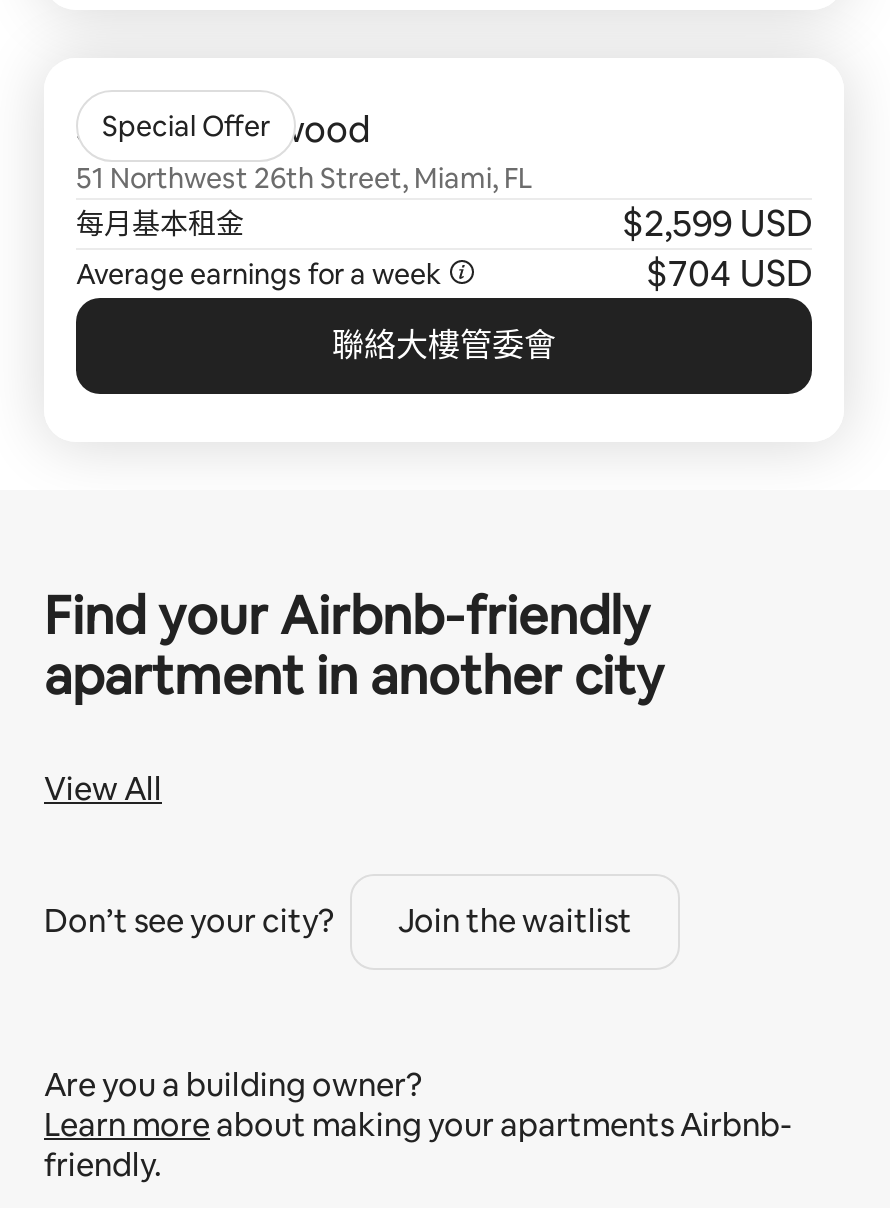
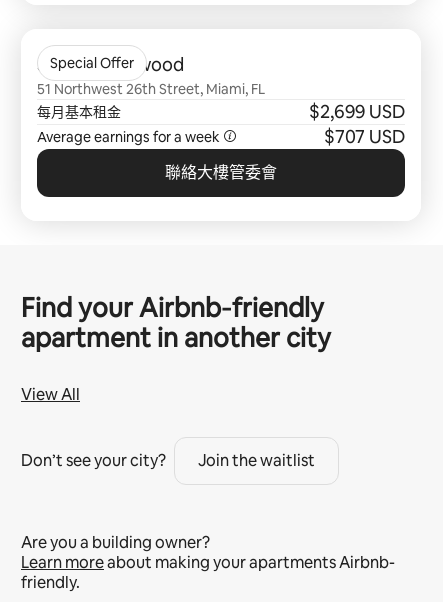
[622,200,812,246] $2,599 USD -> [309,100,405,123] $2,699 USD
[646,250,812,296] $704 USD -> [324,125,405,148] $707 USD

